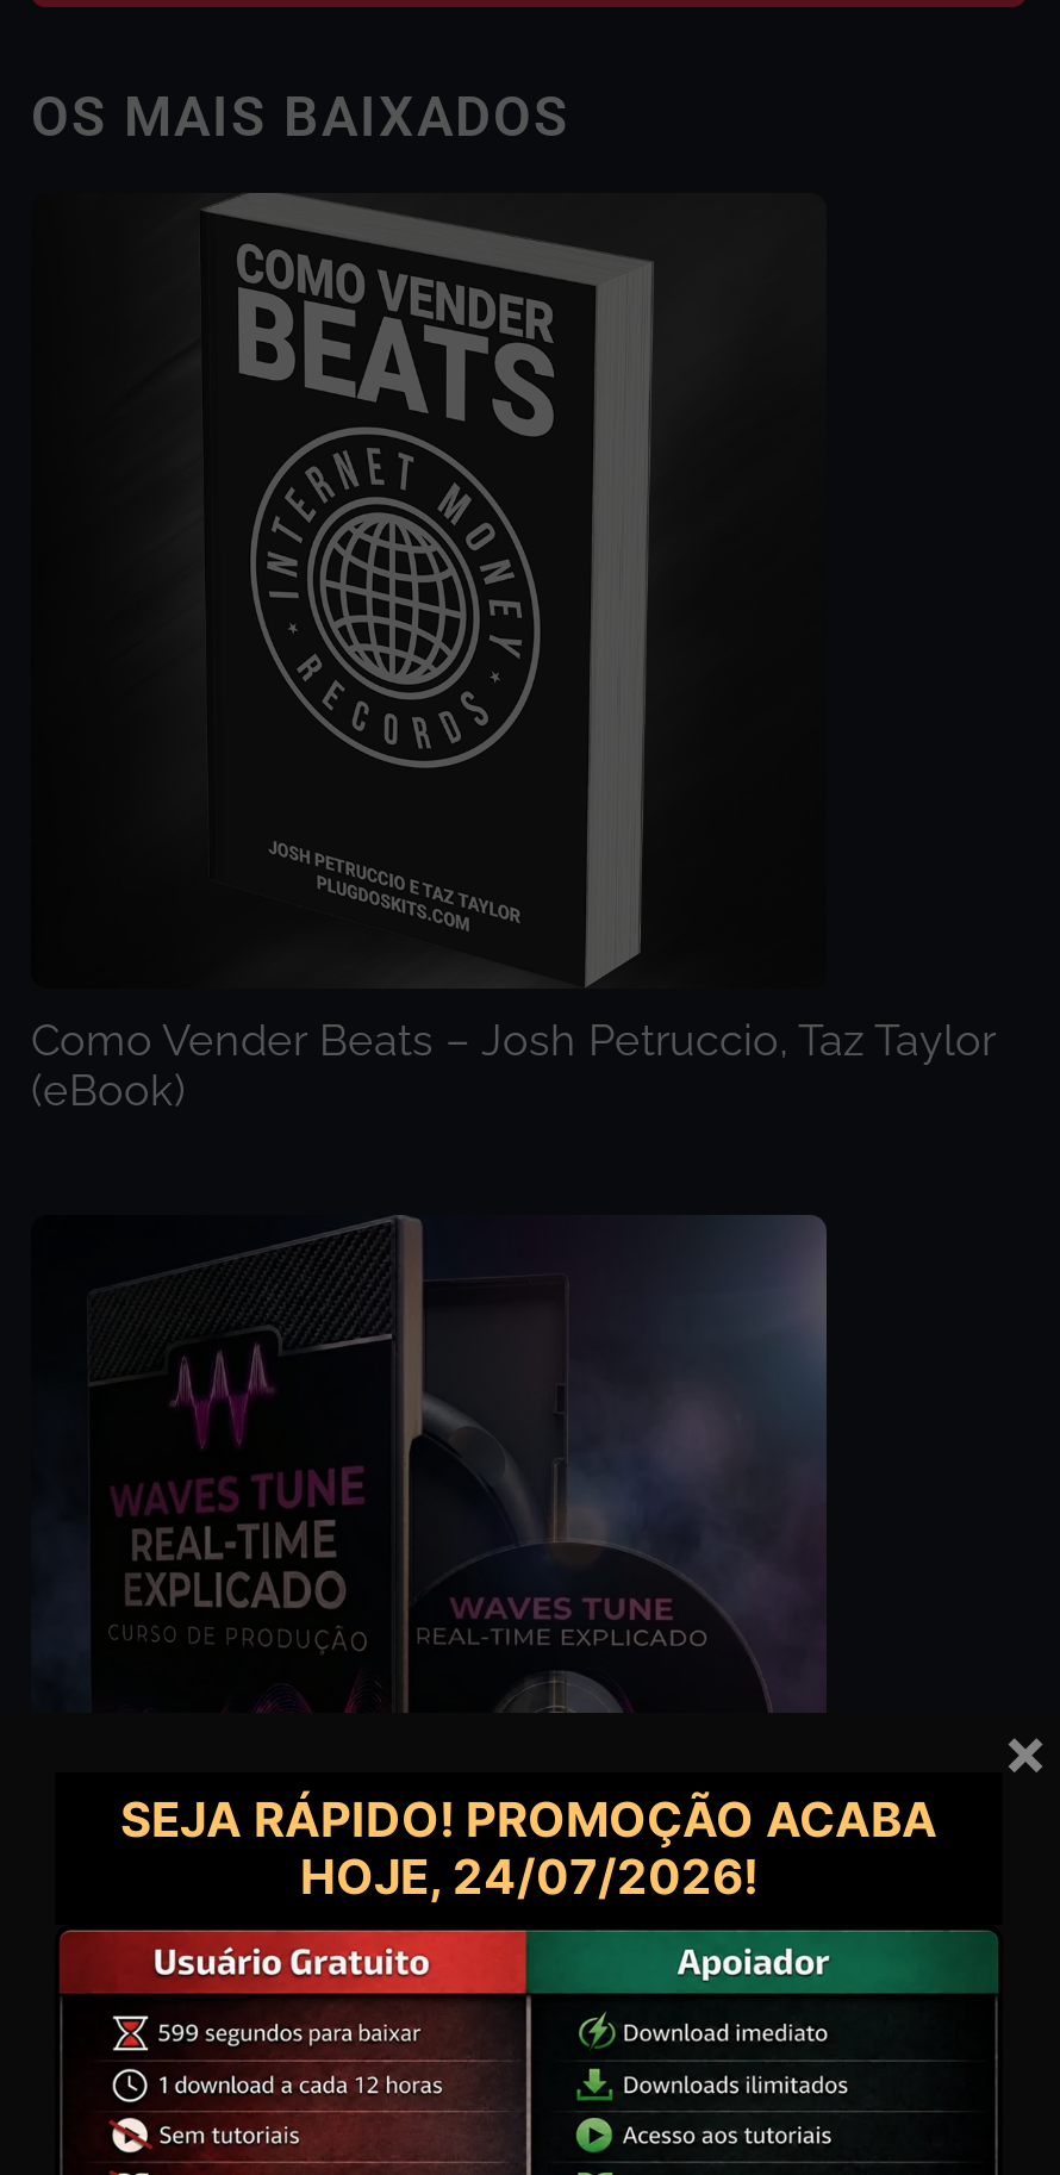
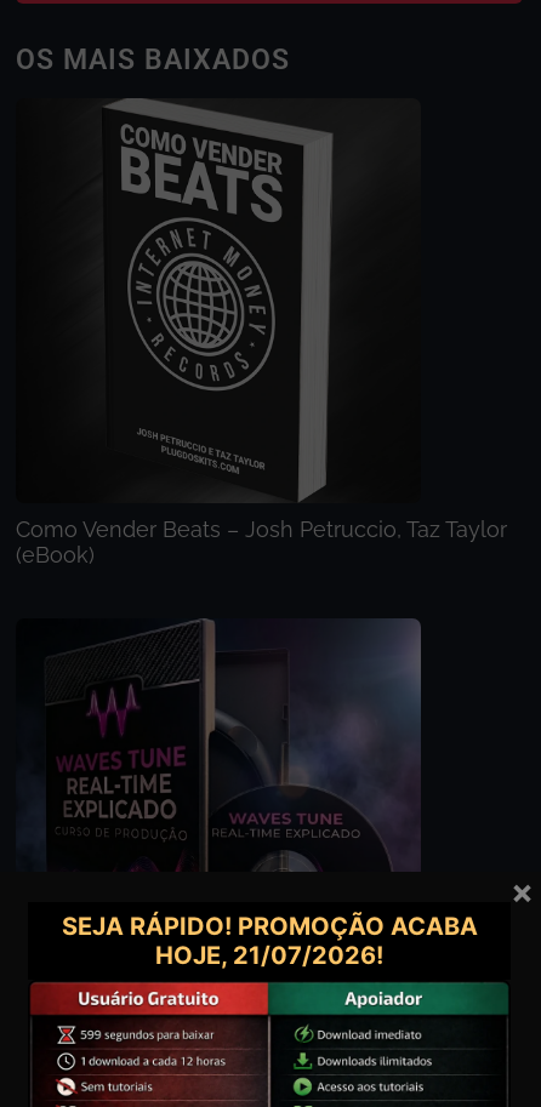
[300,1849,757,1906] HOJE, 24/07/2026! -> [155,941,383,970] HOJE, 21/07/2026!

